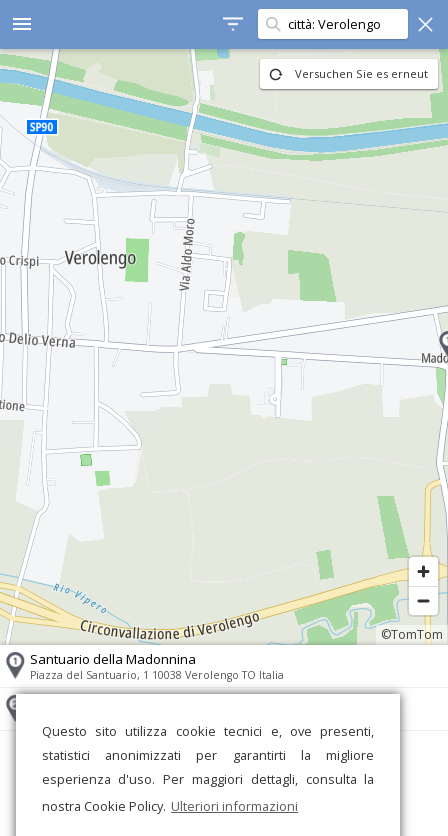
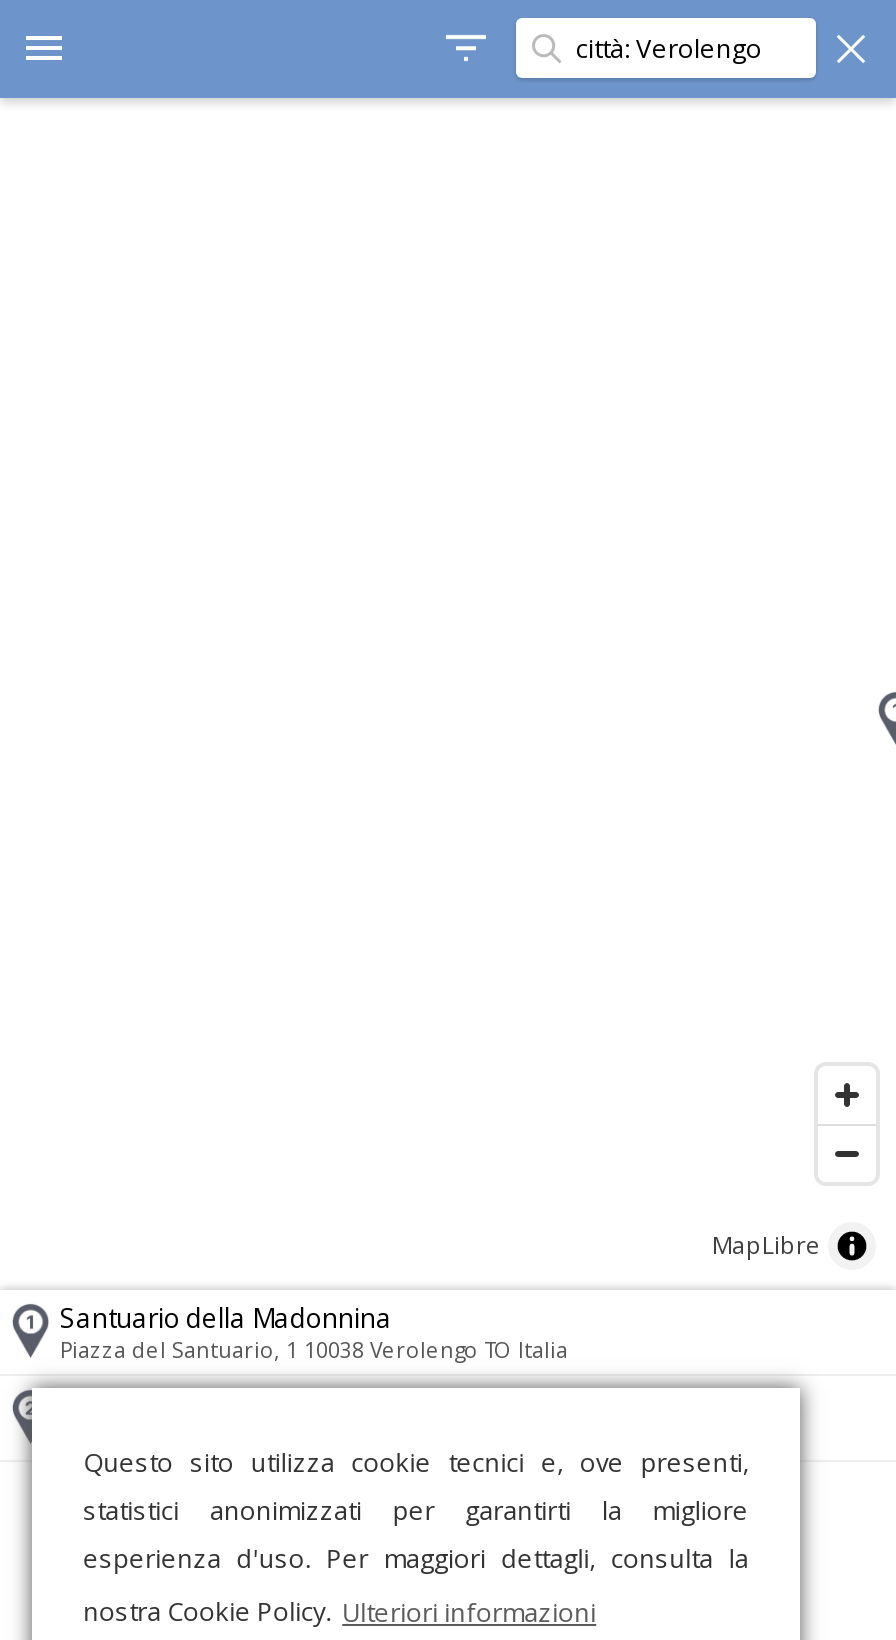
[3,48,445,645] [image] | Versuchen Sie es erneut -> none
[381,626,443,643] ©TomTom -> [712,1228,820,1262] MapLibre

